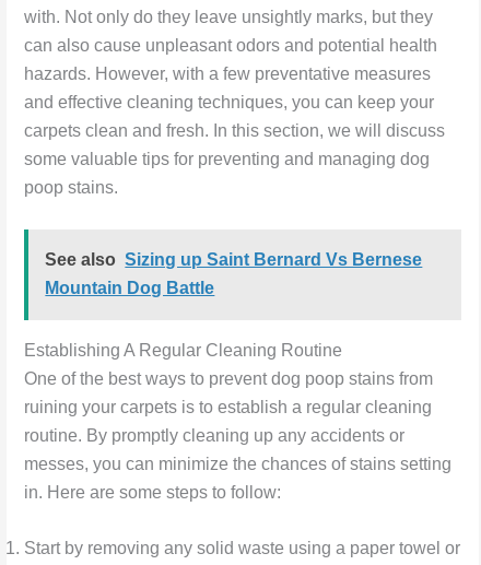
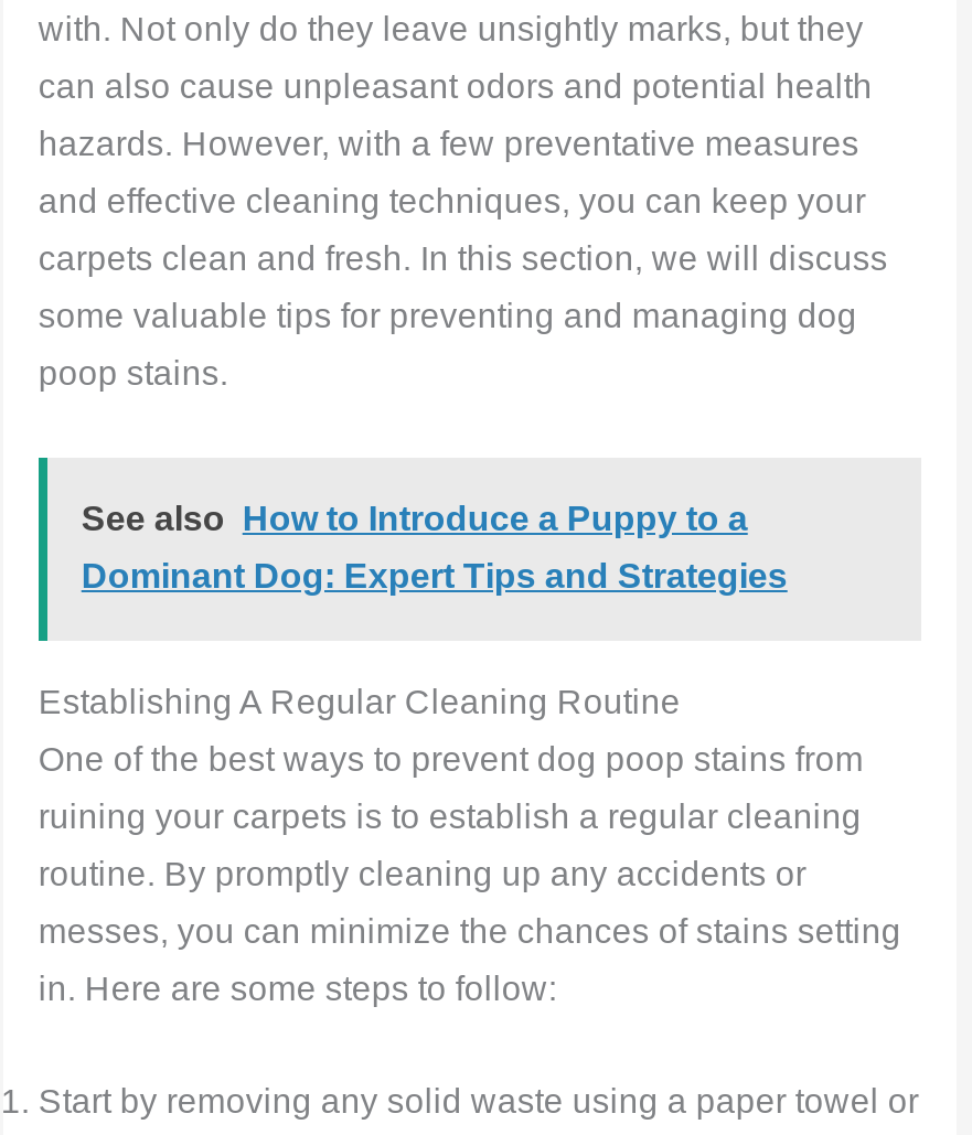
[45,251,422,269] See also Sizing up Saint Bernard Vs Bernese -> [81,500,748,538] See also How to Introduce a Puppy to a
[45,279,215,298] Mountain Dog Battle -> [81,558,788,595] Dominant Dog: Expert Tips and Strategies

